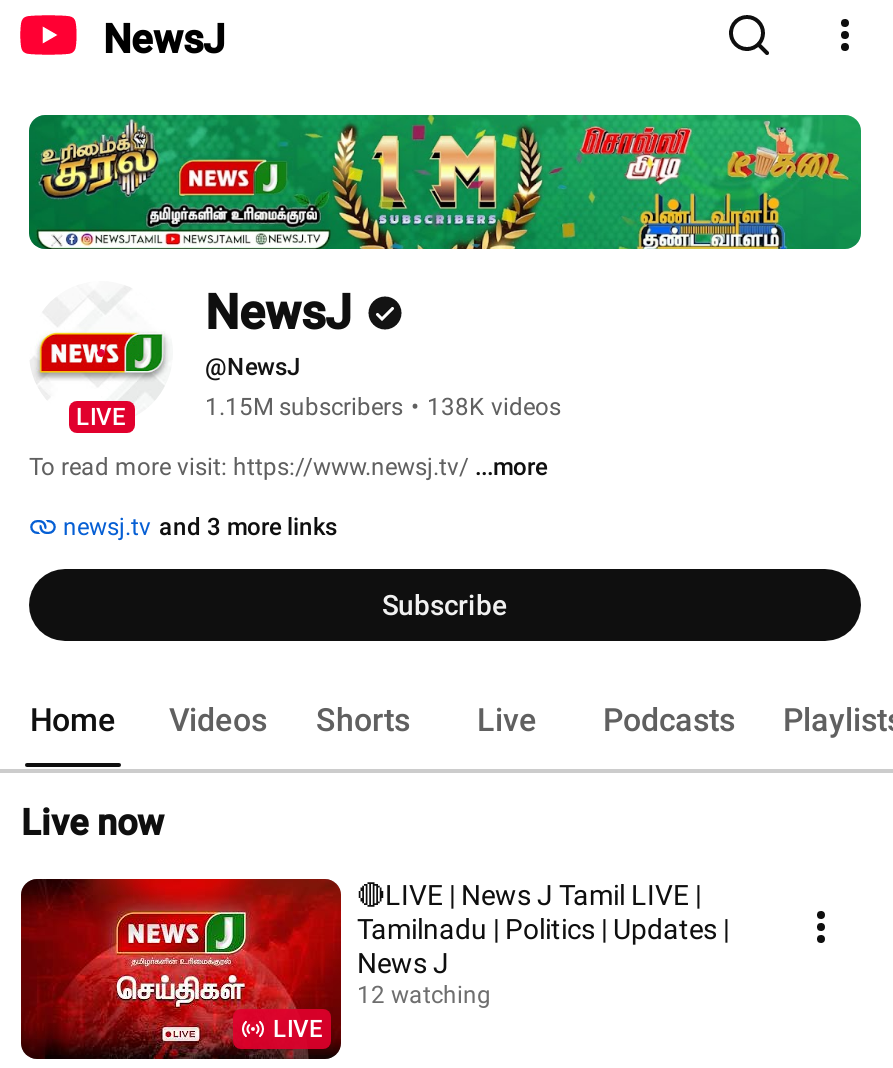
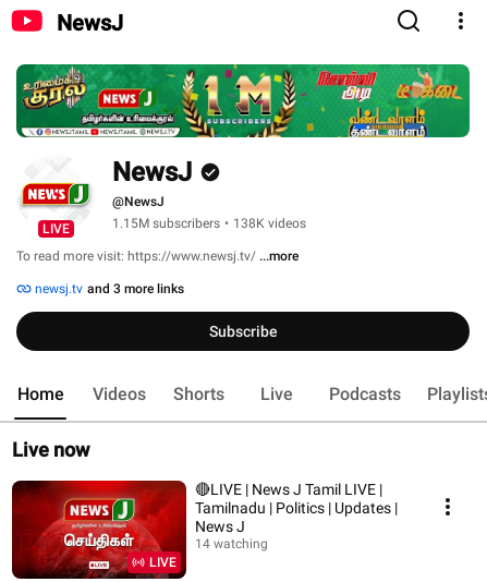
[357,981,491,1009] 12 watching -> [195,536,268,551] 14 watching

